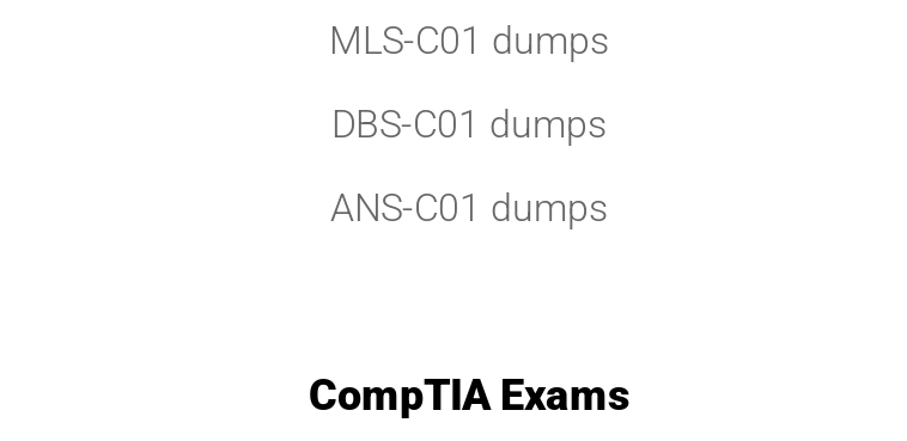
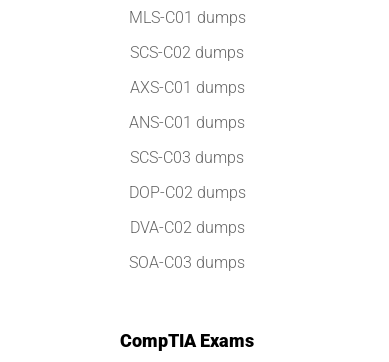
[331,102,607,148] DBS-C01 dumps -> [129,43,244,97] SCS-C02 dumps | AXS-C01 dumps
none -> [128,148,245,272] SCS-C03 dumps | DOP-C02 dumps | DVA-C02 dumps | SOA-C03 dumps

